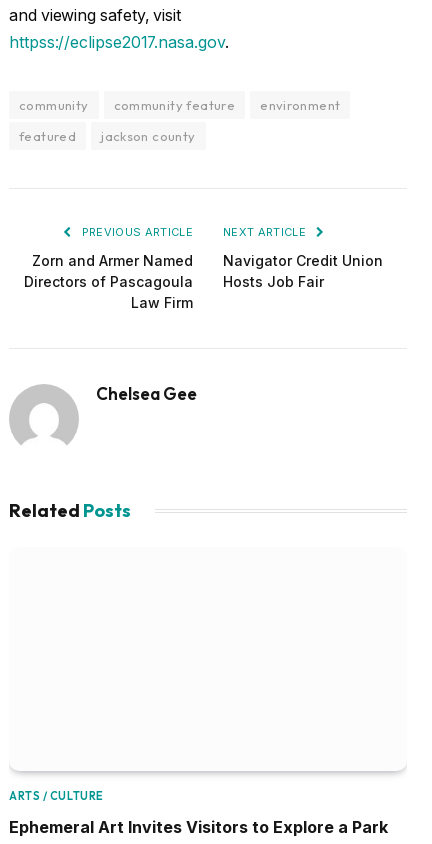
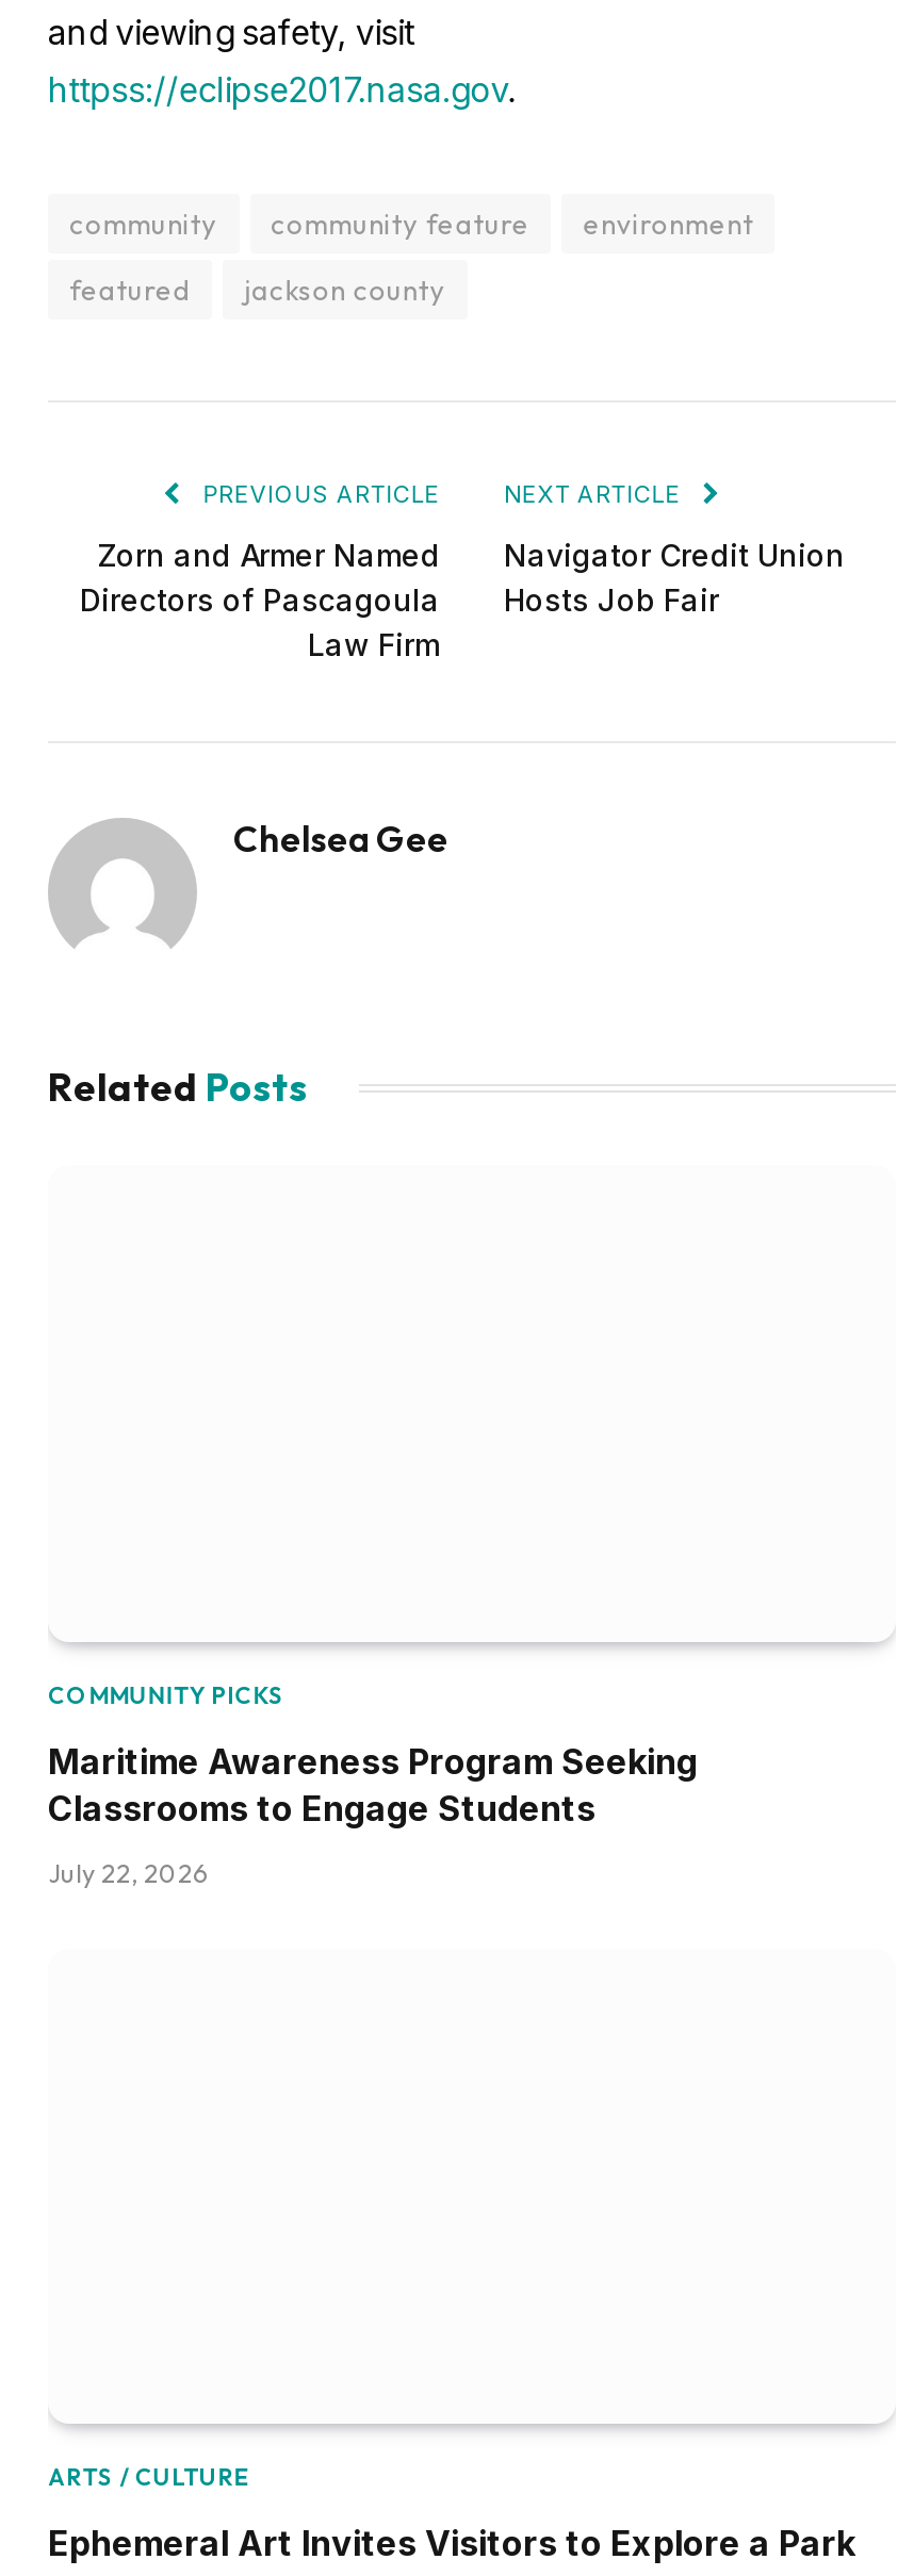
none -> [48,1679,698,1888] COMMUNITY PICKS | Maritime Awareness Program Seeking | Classrooms to Engage Students | July 22, 2026

